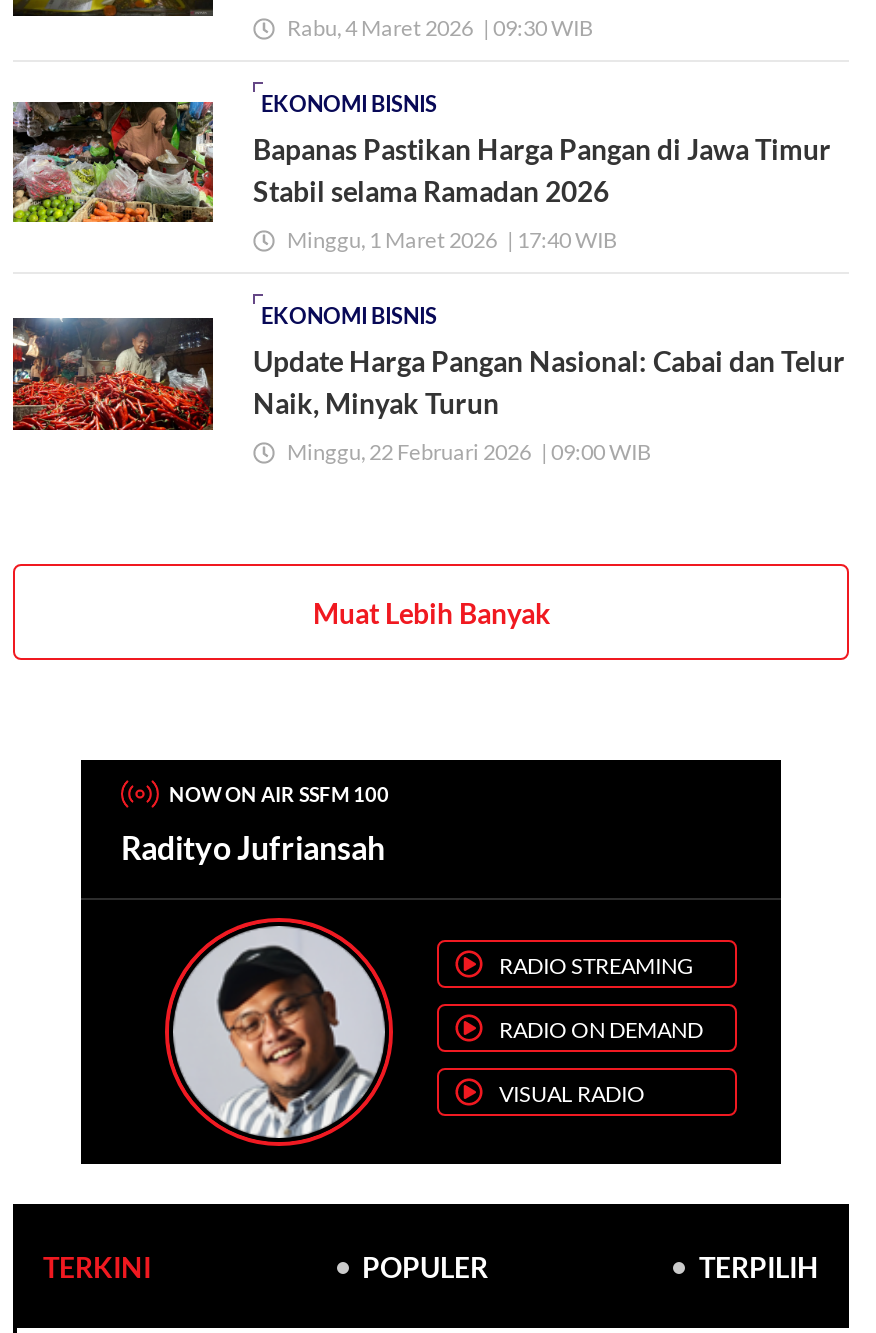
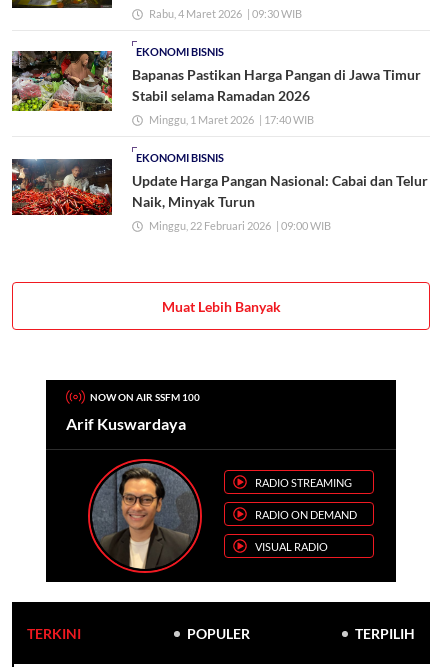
[121,828,385,866] Radityo Jufriansah -> [66,414,186,433] Arif Kuswardaya
[173,926,385,1138] [image] -> [91,464,199,570] [image]

